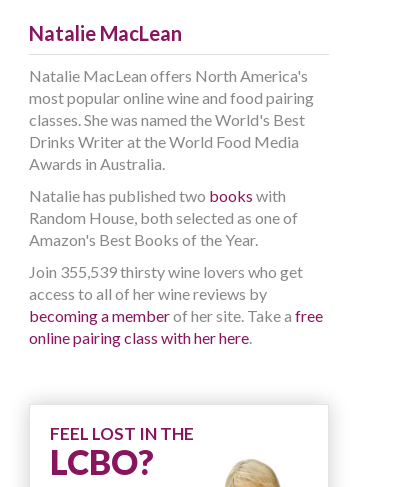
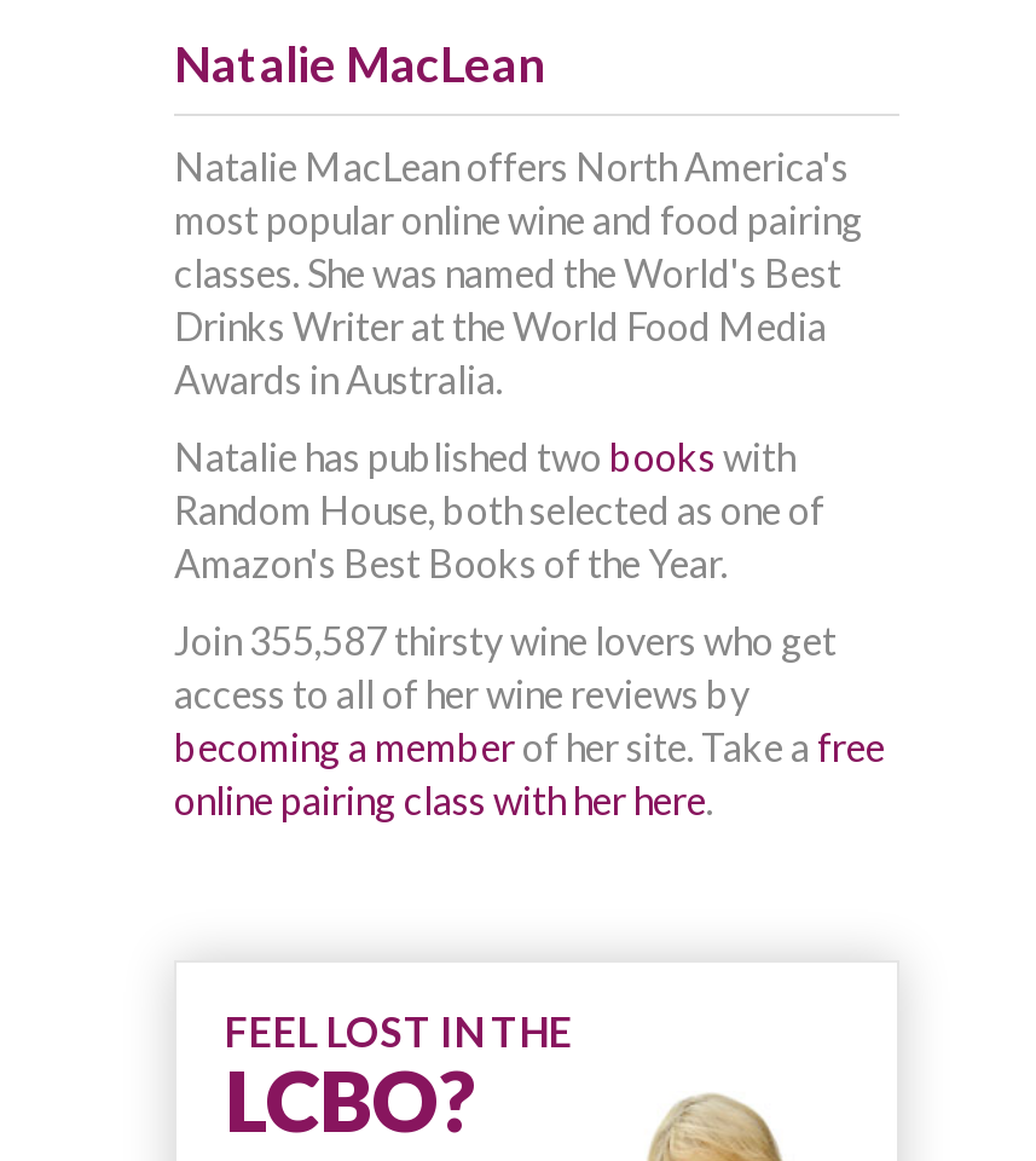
[29,262,303,281] Join 355,539 thirsty wine lovers who get -> [174,618,837,664] Join 355,587 thirsty wine lovers who get

